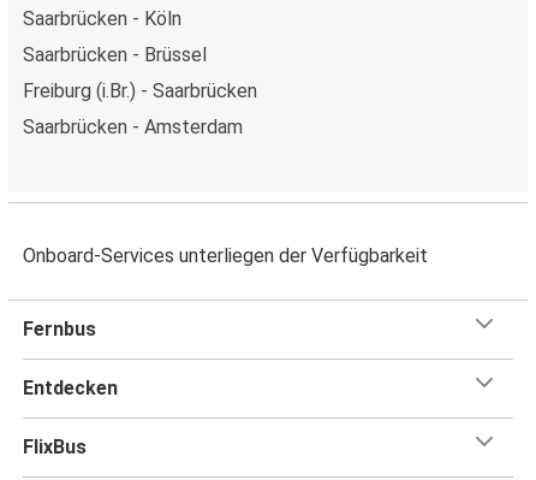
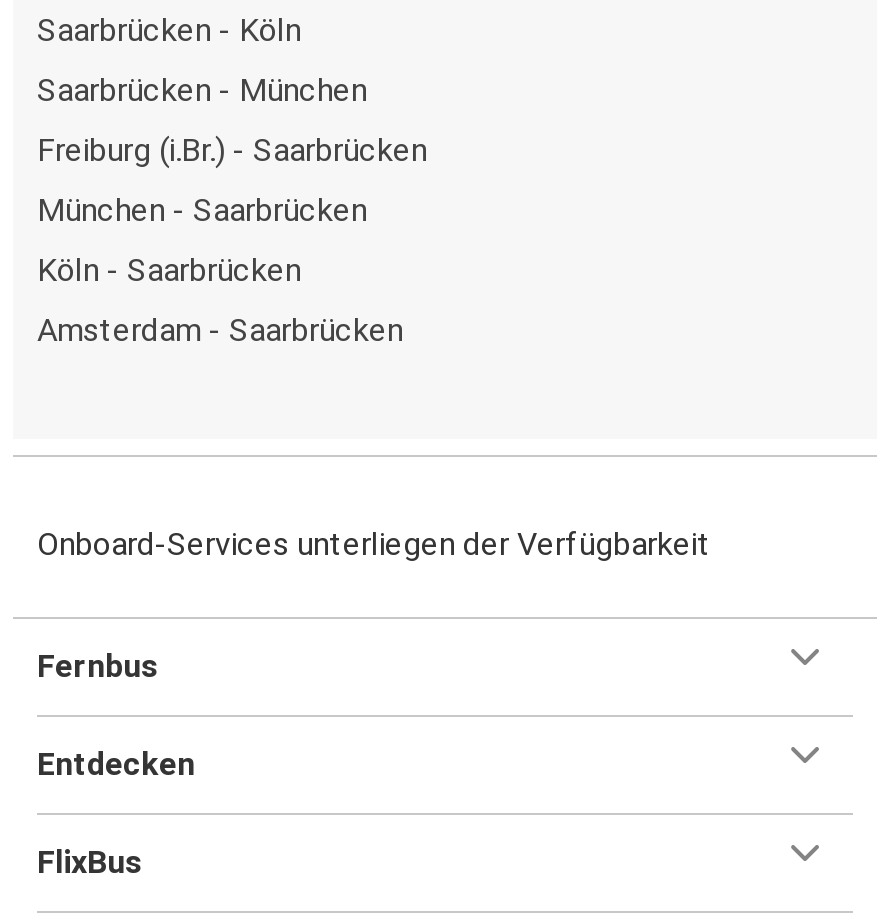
[23,43,207,66] Saarbrücken - Brüssel -> [37,70,367,108] Saarbrücken - München
[23,115,243,138] Saarbrücken - Amsterdam -> [37,190,403,348] München - Saarbrücken | Köln - Saarbrücken | Amsterdam - Saarbrücken

